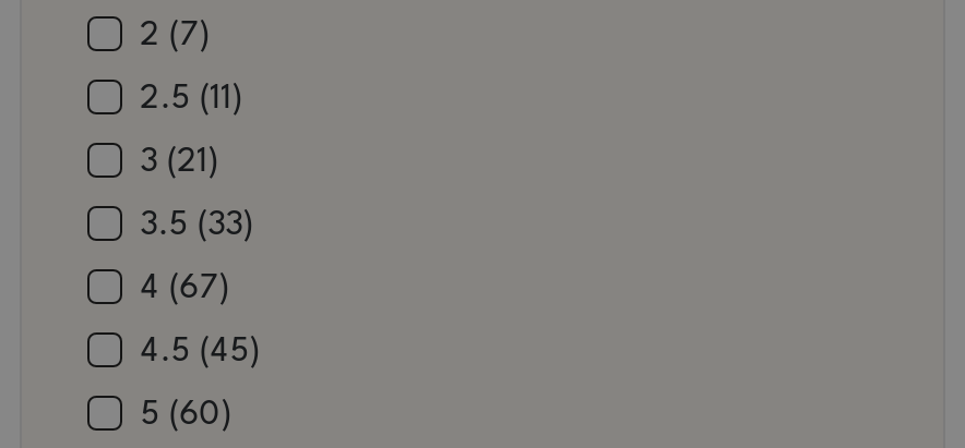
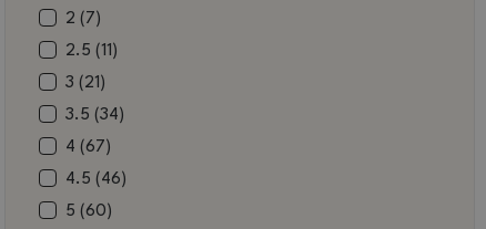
[140,211,254,244] 3.5 (33) -> [66,108,124,124] 3.5 (34)
[140,338,260,370] 4.5 (45) -> [66,172,127,189] 4.5 (46)

